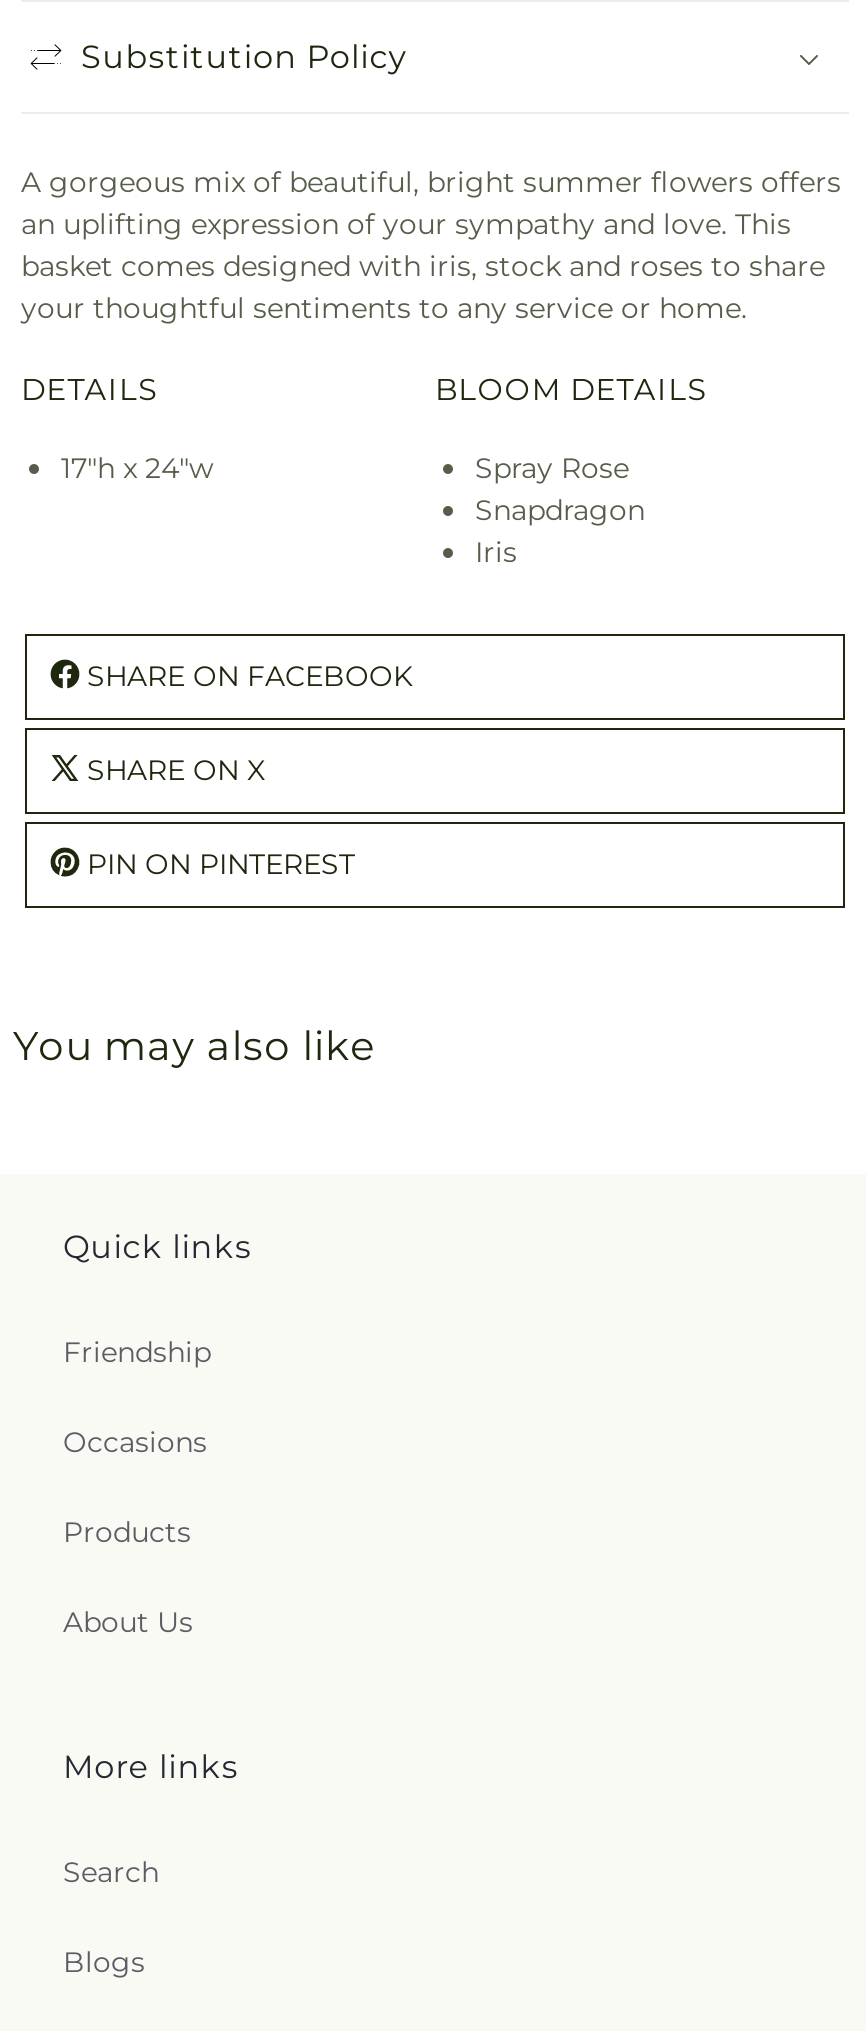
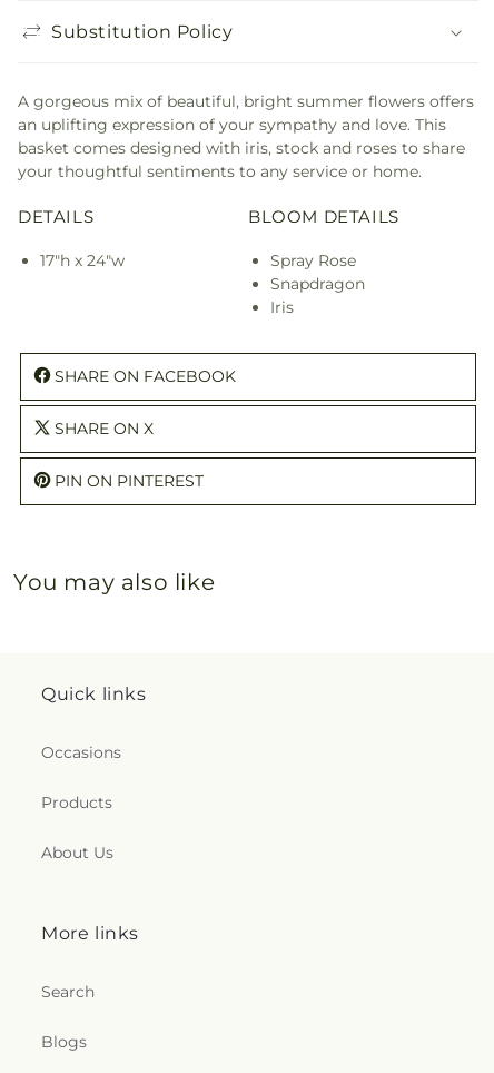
[63,1334,211,1370] Friendship -> none

